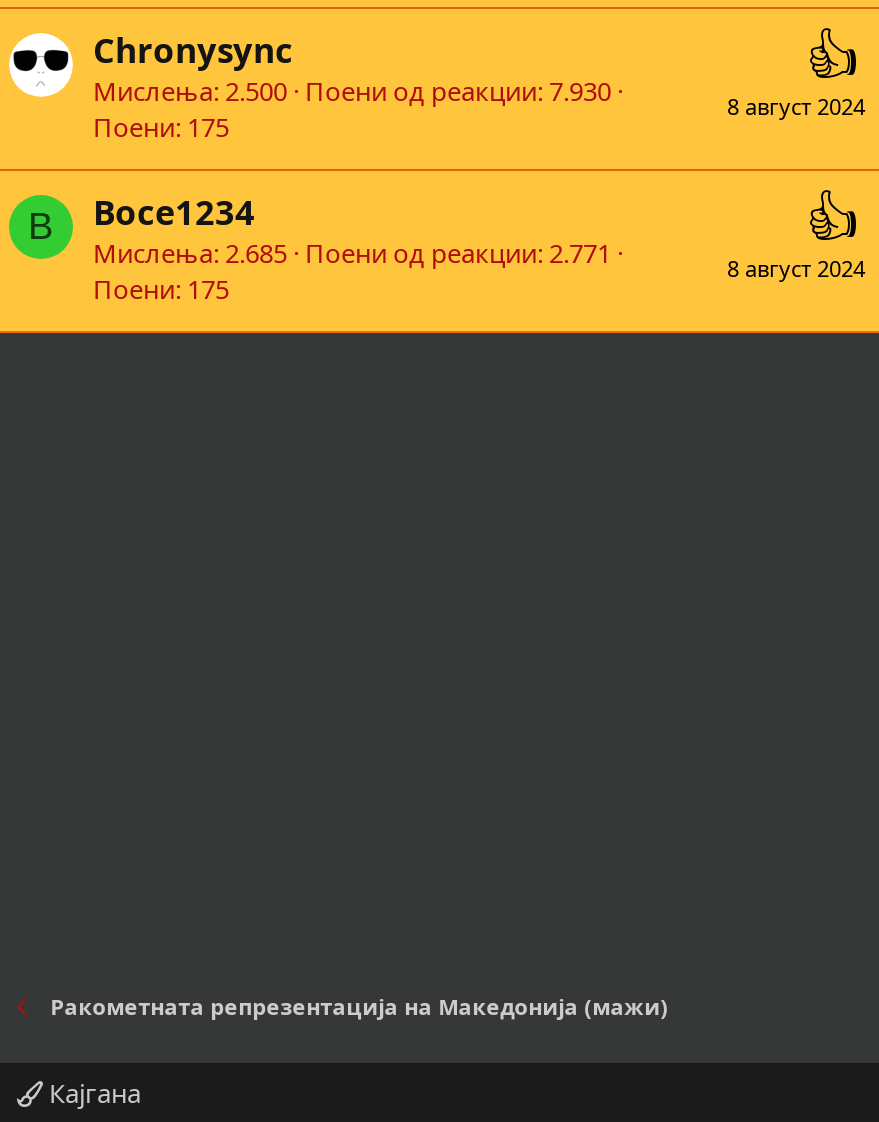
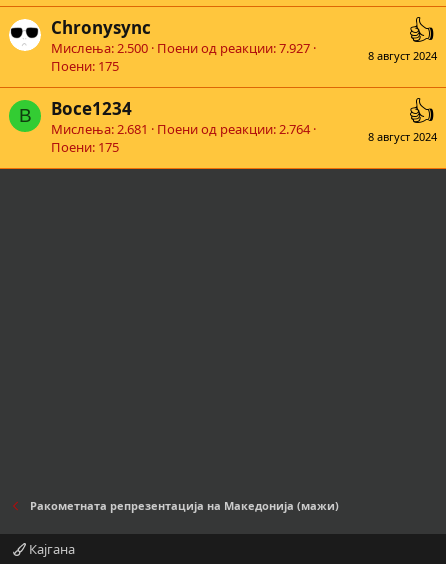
[93,73,611,109] Мислења 2.500 Поени од реакции 7.930 -> [51,39,310,57] Мислења 2.500 Поени од реакции 7.927
[93,235,611,271] Мислења 2.685 Поени од реакции 2.771 -> [51,120,310,138] Мислења 2.681 Поени од реакции 2.764

